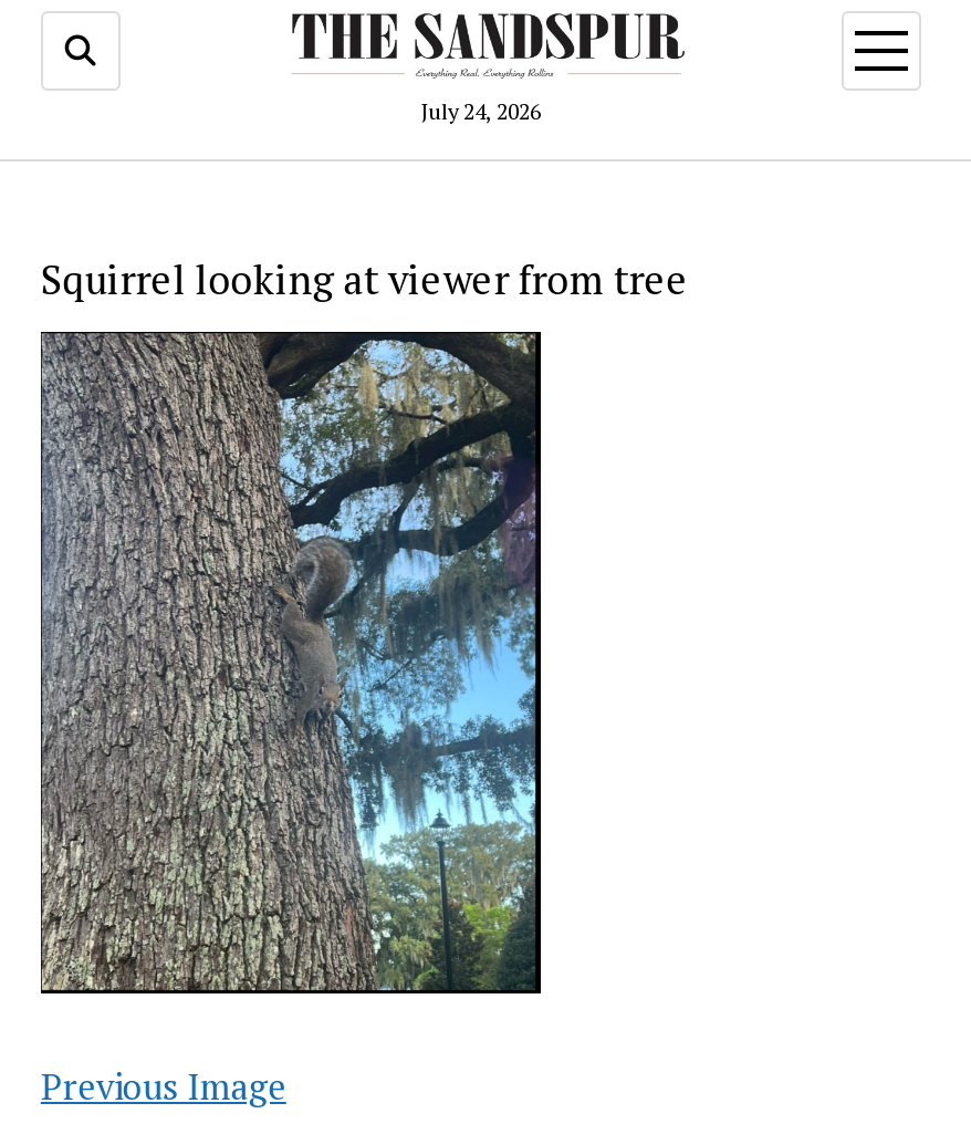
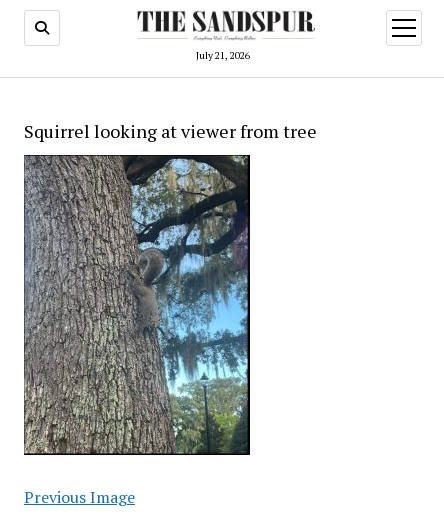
[421,97,541,125] July 24, 2026 -> [196,49,250,62] July 21, 2026

